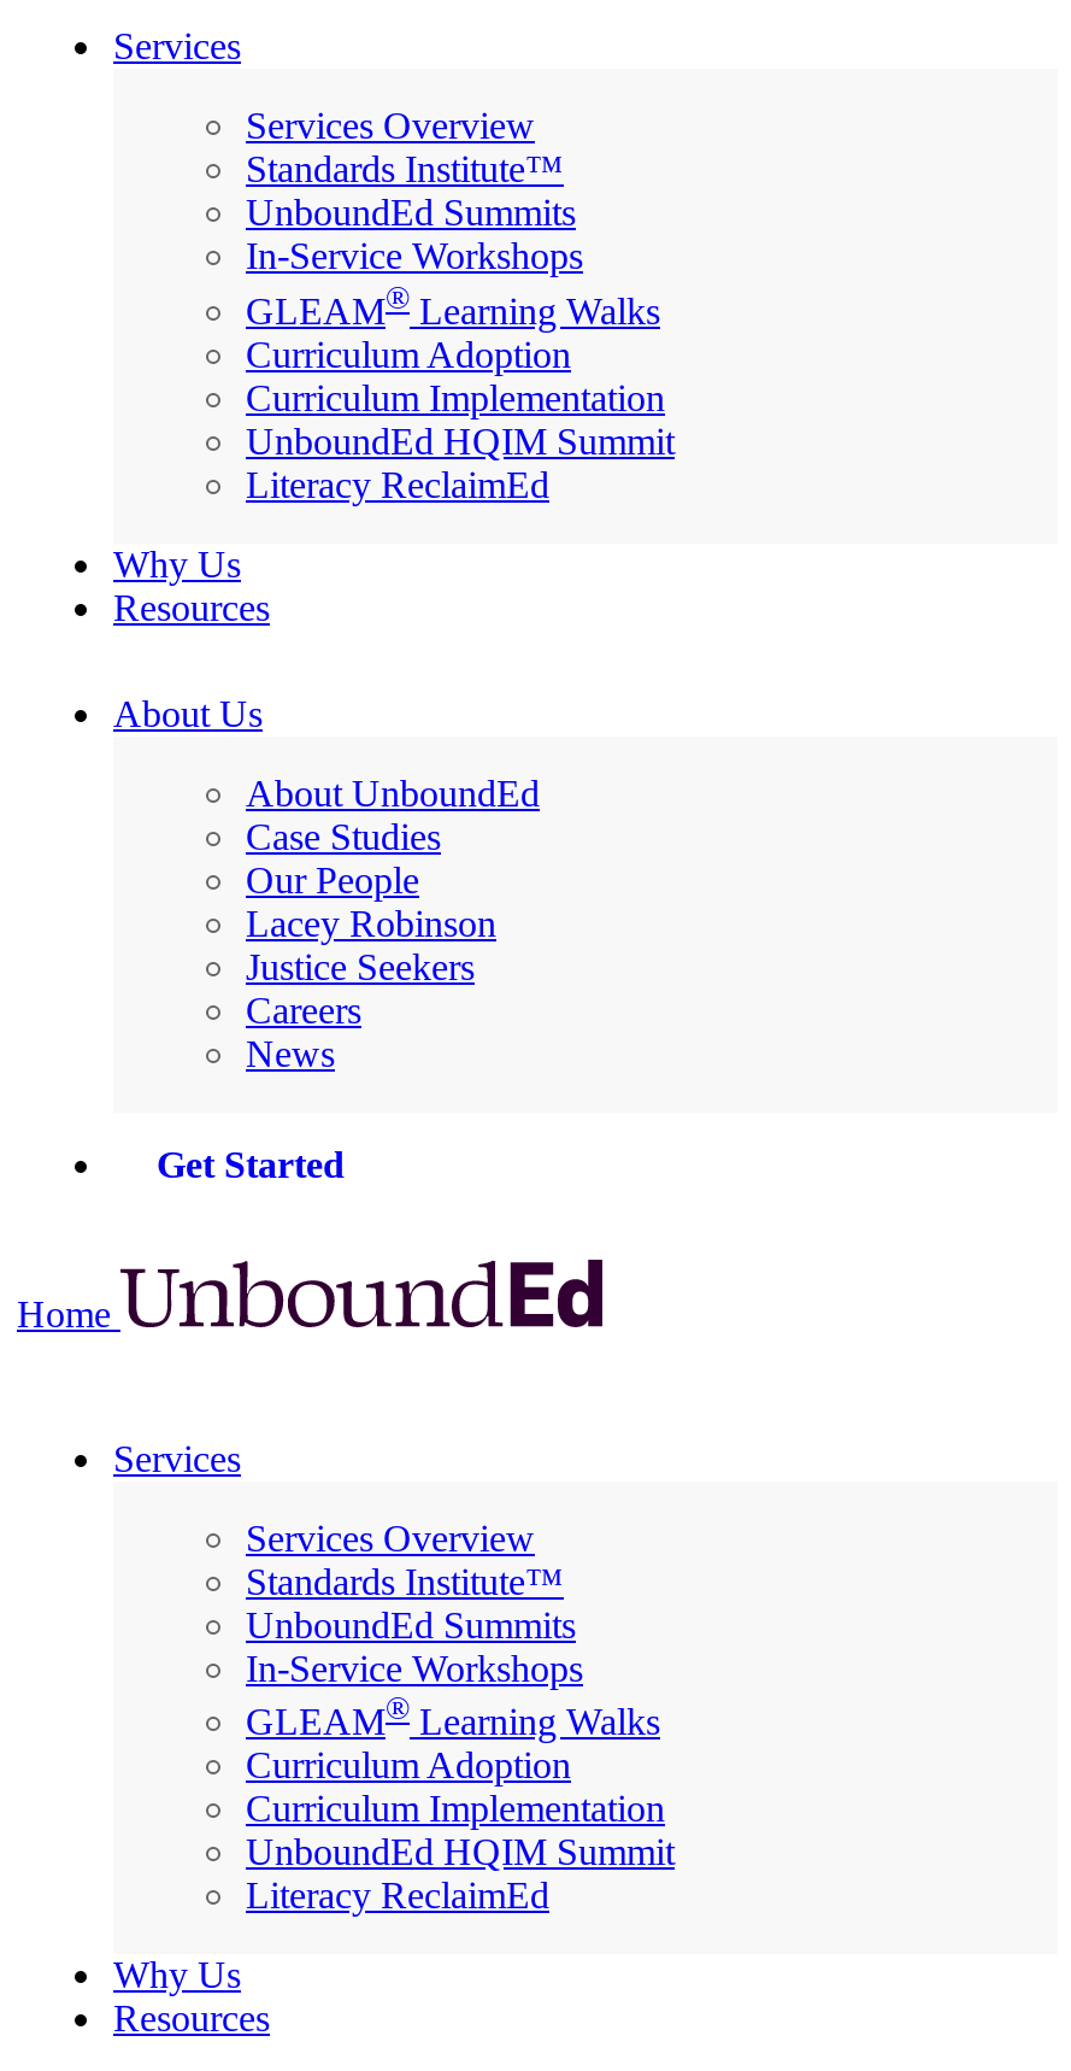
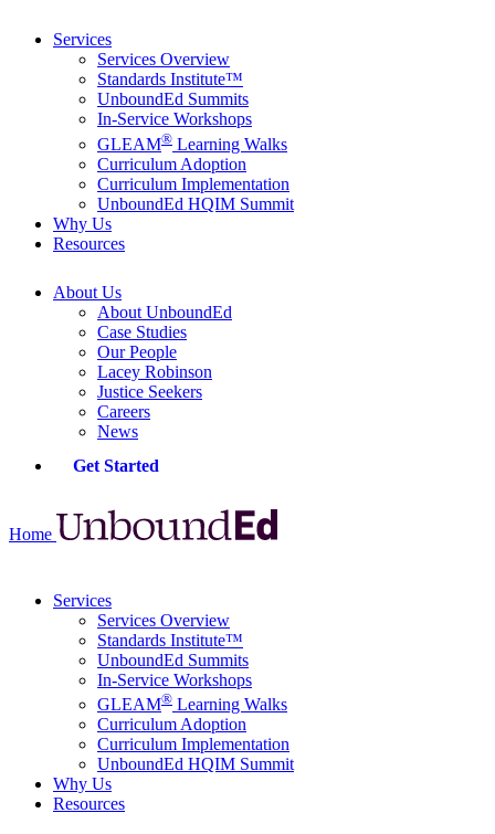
[246,463,549,504] Literacy ReclaimEd -> none
[246,1875,549,1915] Literacy ReclaimEd -> none

